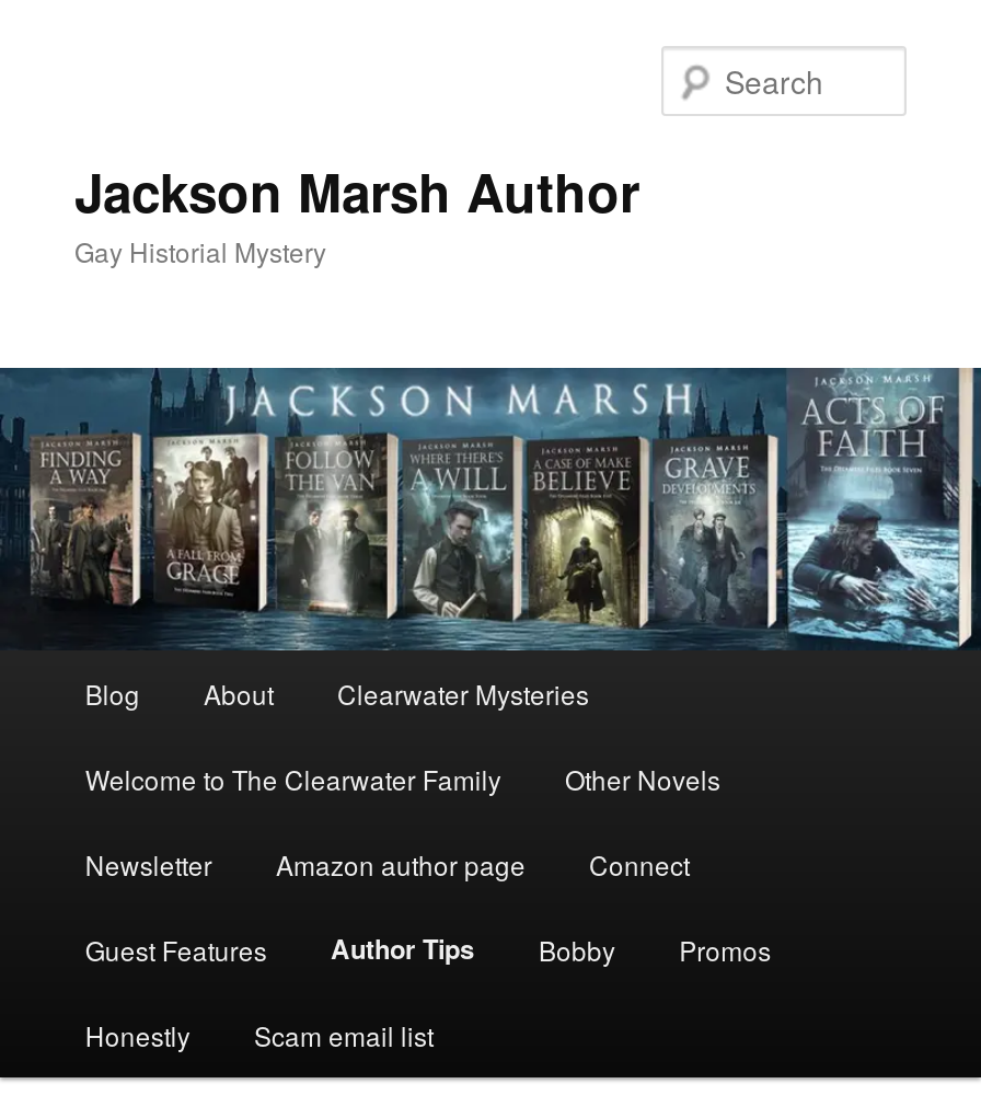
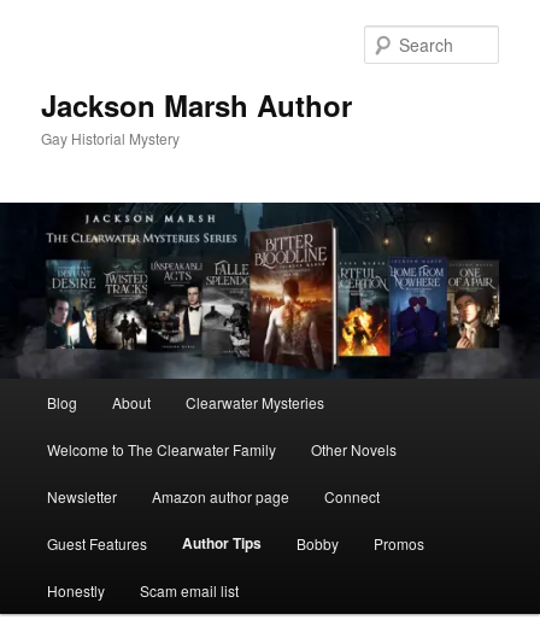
[7,366,974,653] [image] -> [4,201,536,379] [image]

